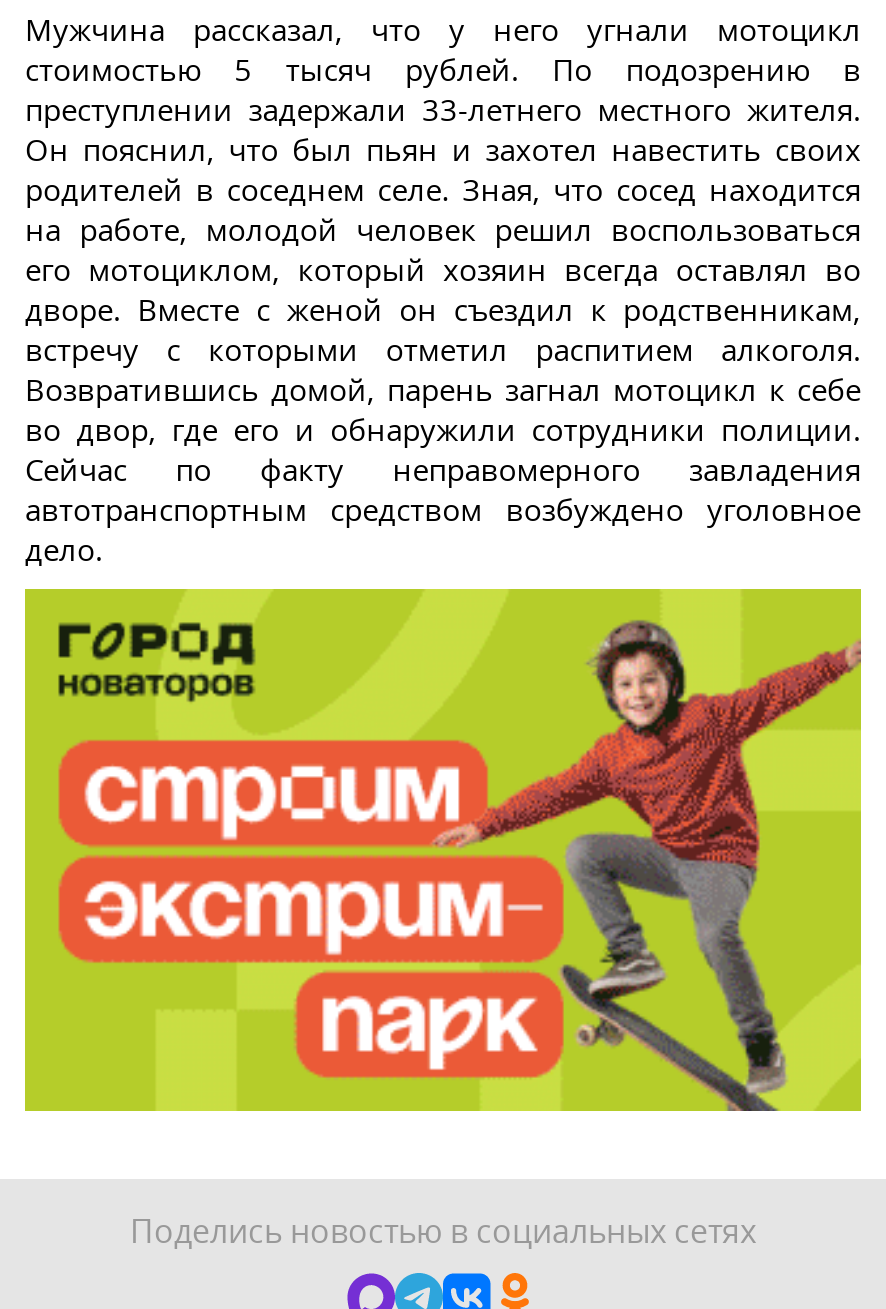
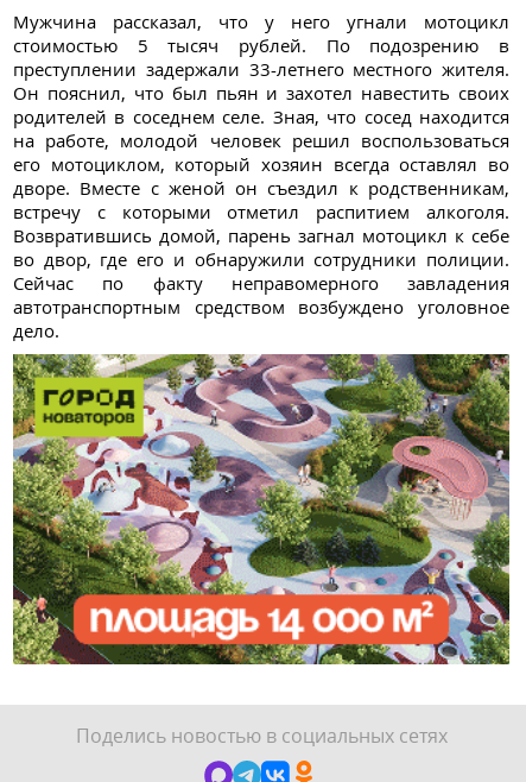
[23,587,863,1113] [image] -> [12,353,511,666] [image]

